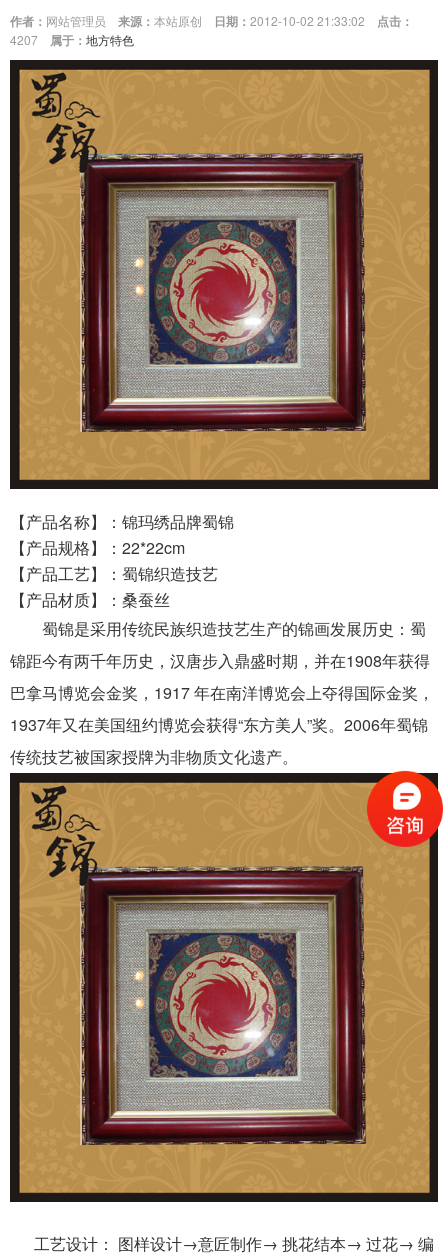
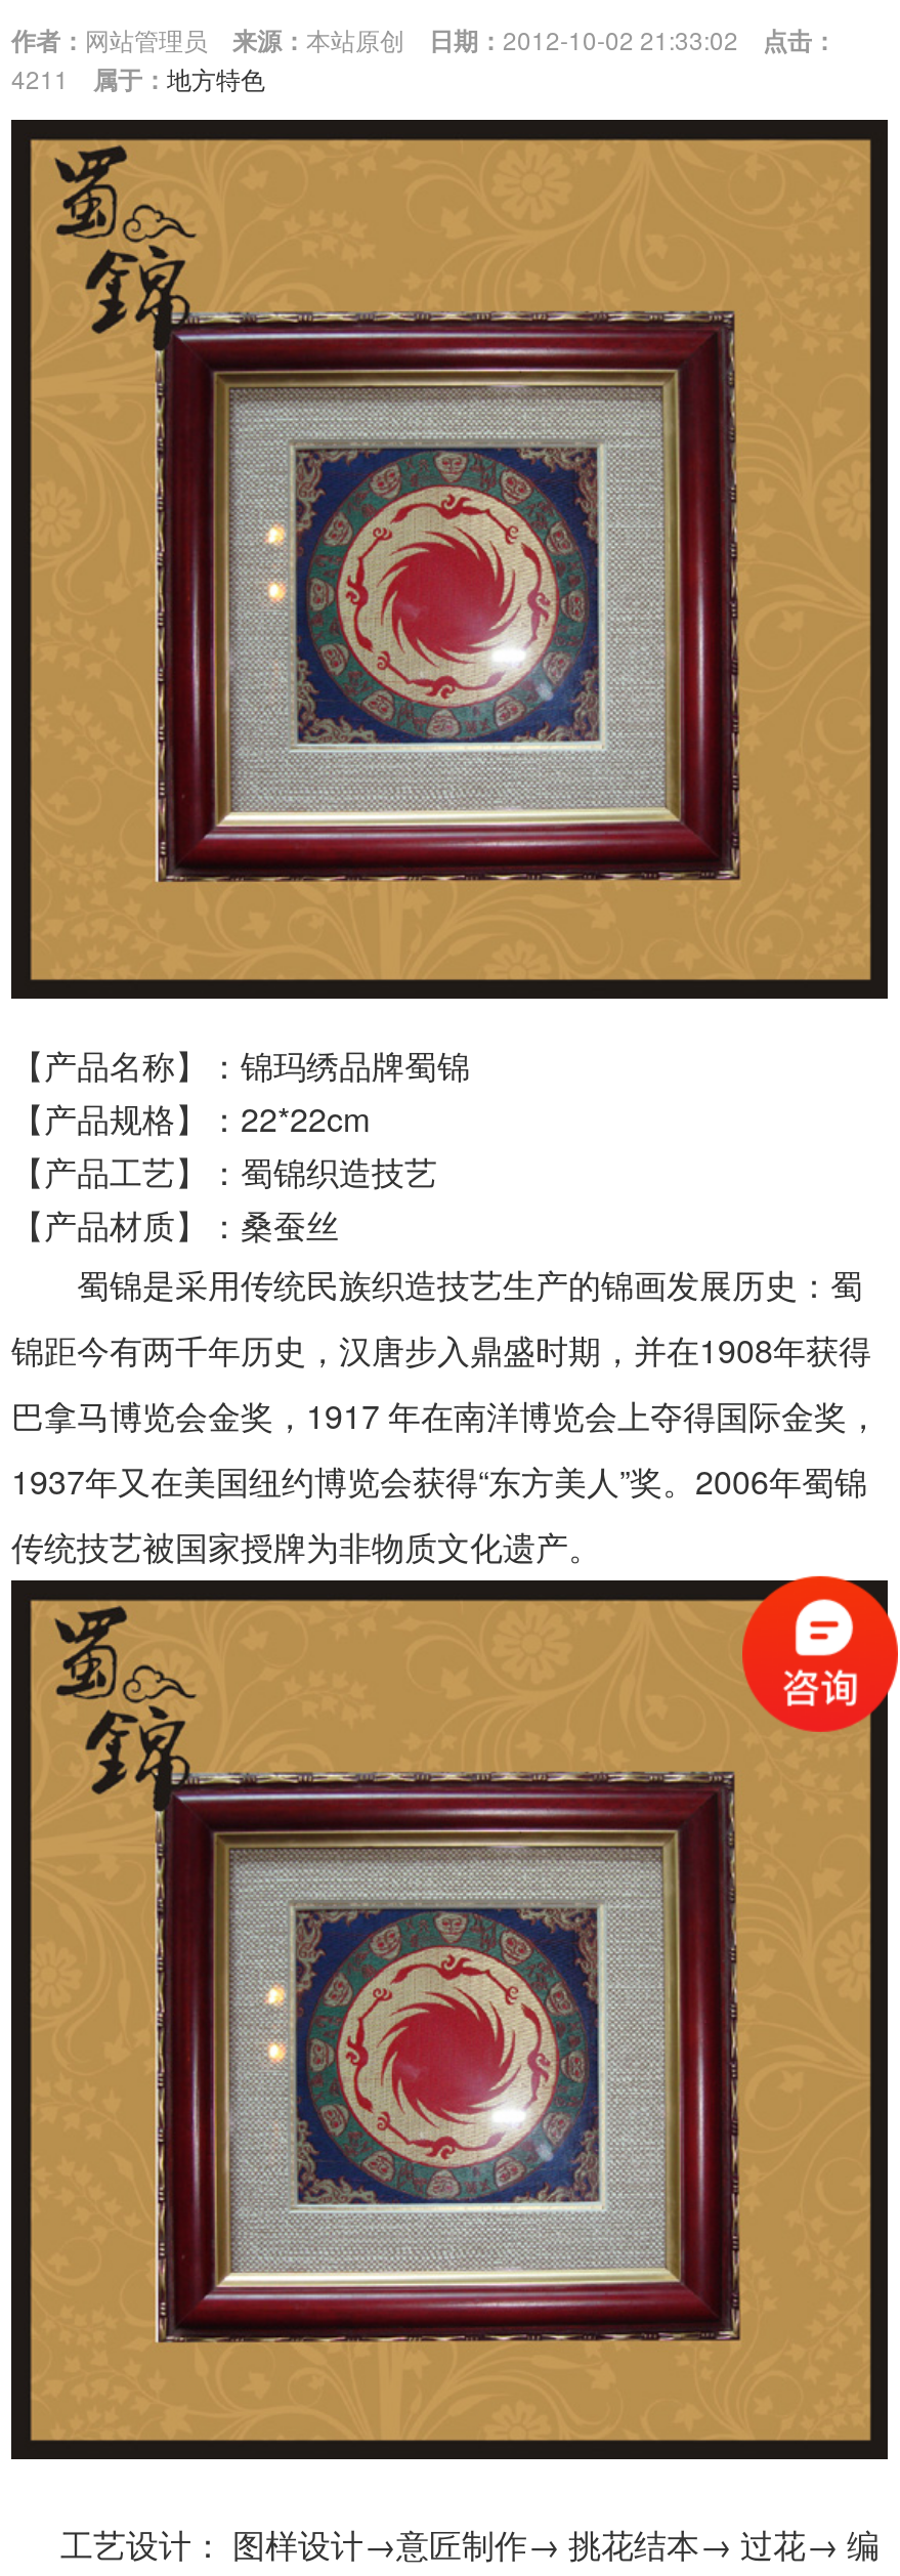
[10,31,134,49] 4207属于：地方特色 -> [11,60,265,97] 4211属于：地方特色

